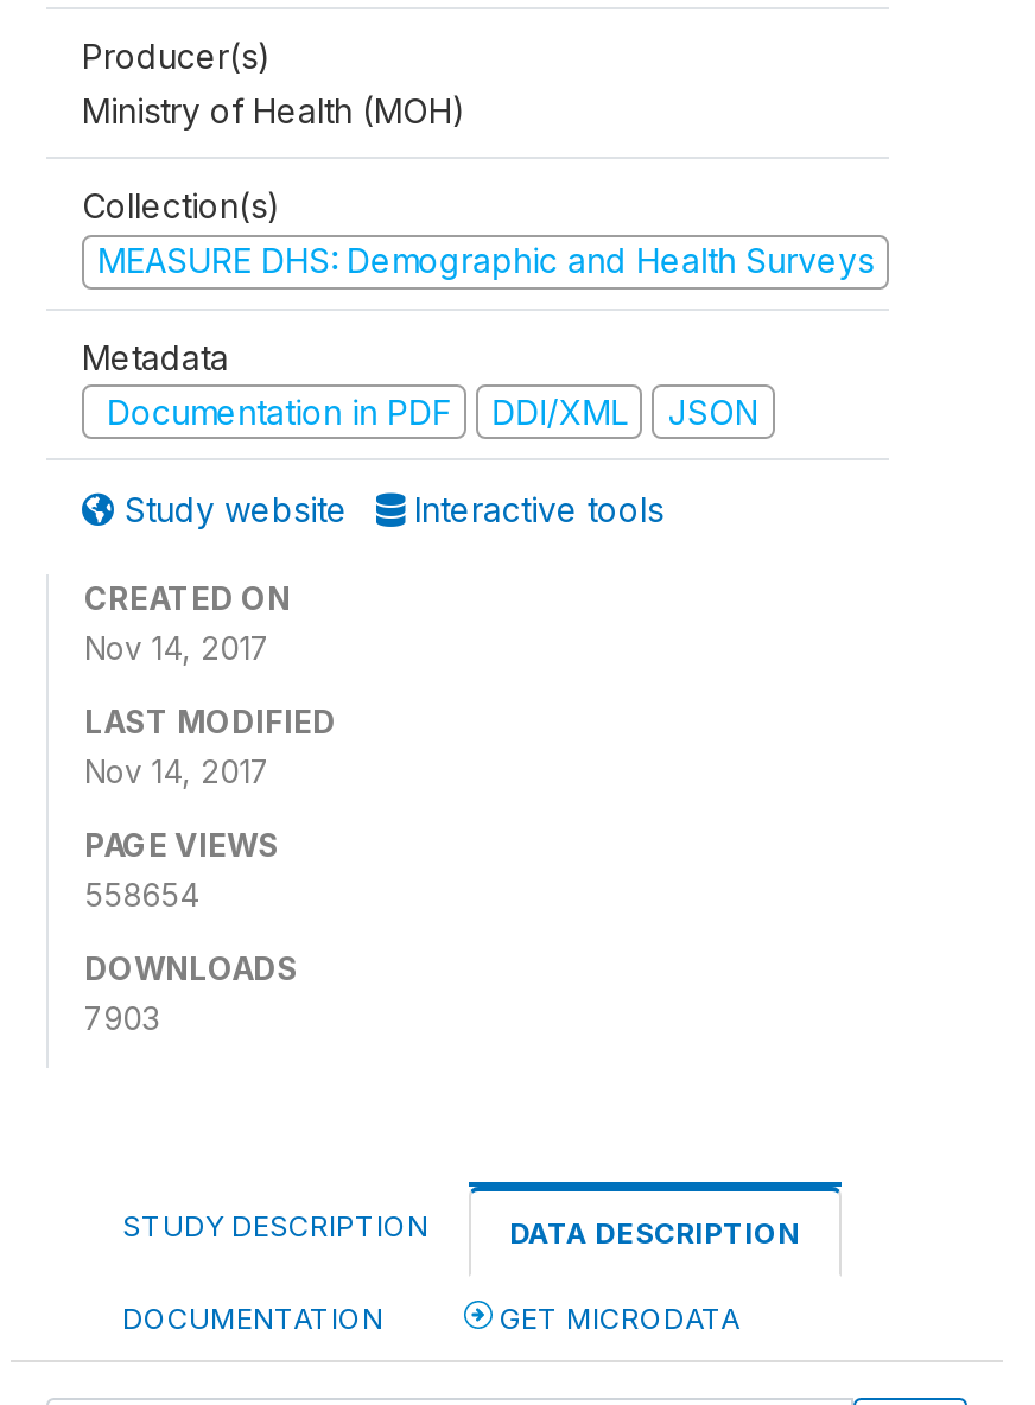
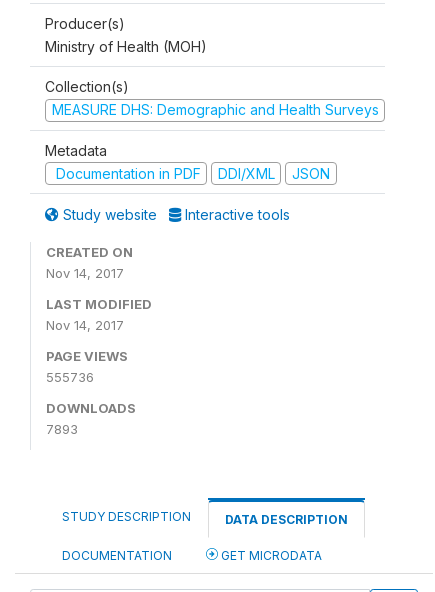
[84,876,198,914] 558654 -> [46,369,94,385] 555736
[84,999,160,1037] 7903 -> [46,421,78,437] 7893

